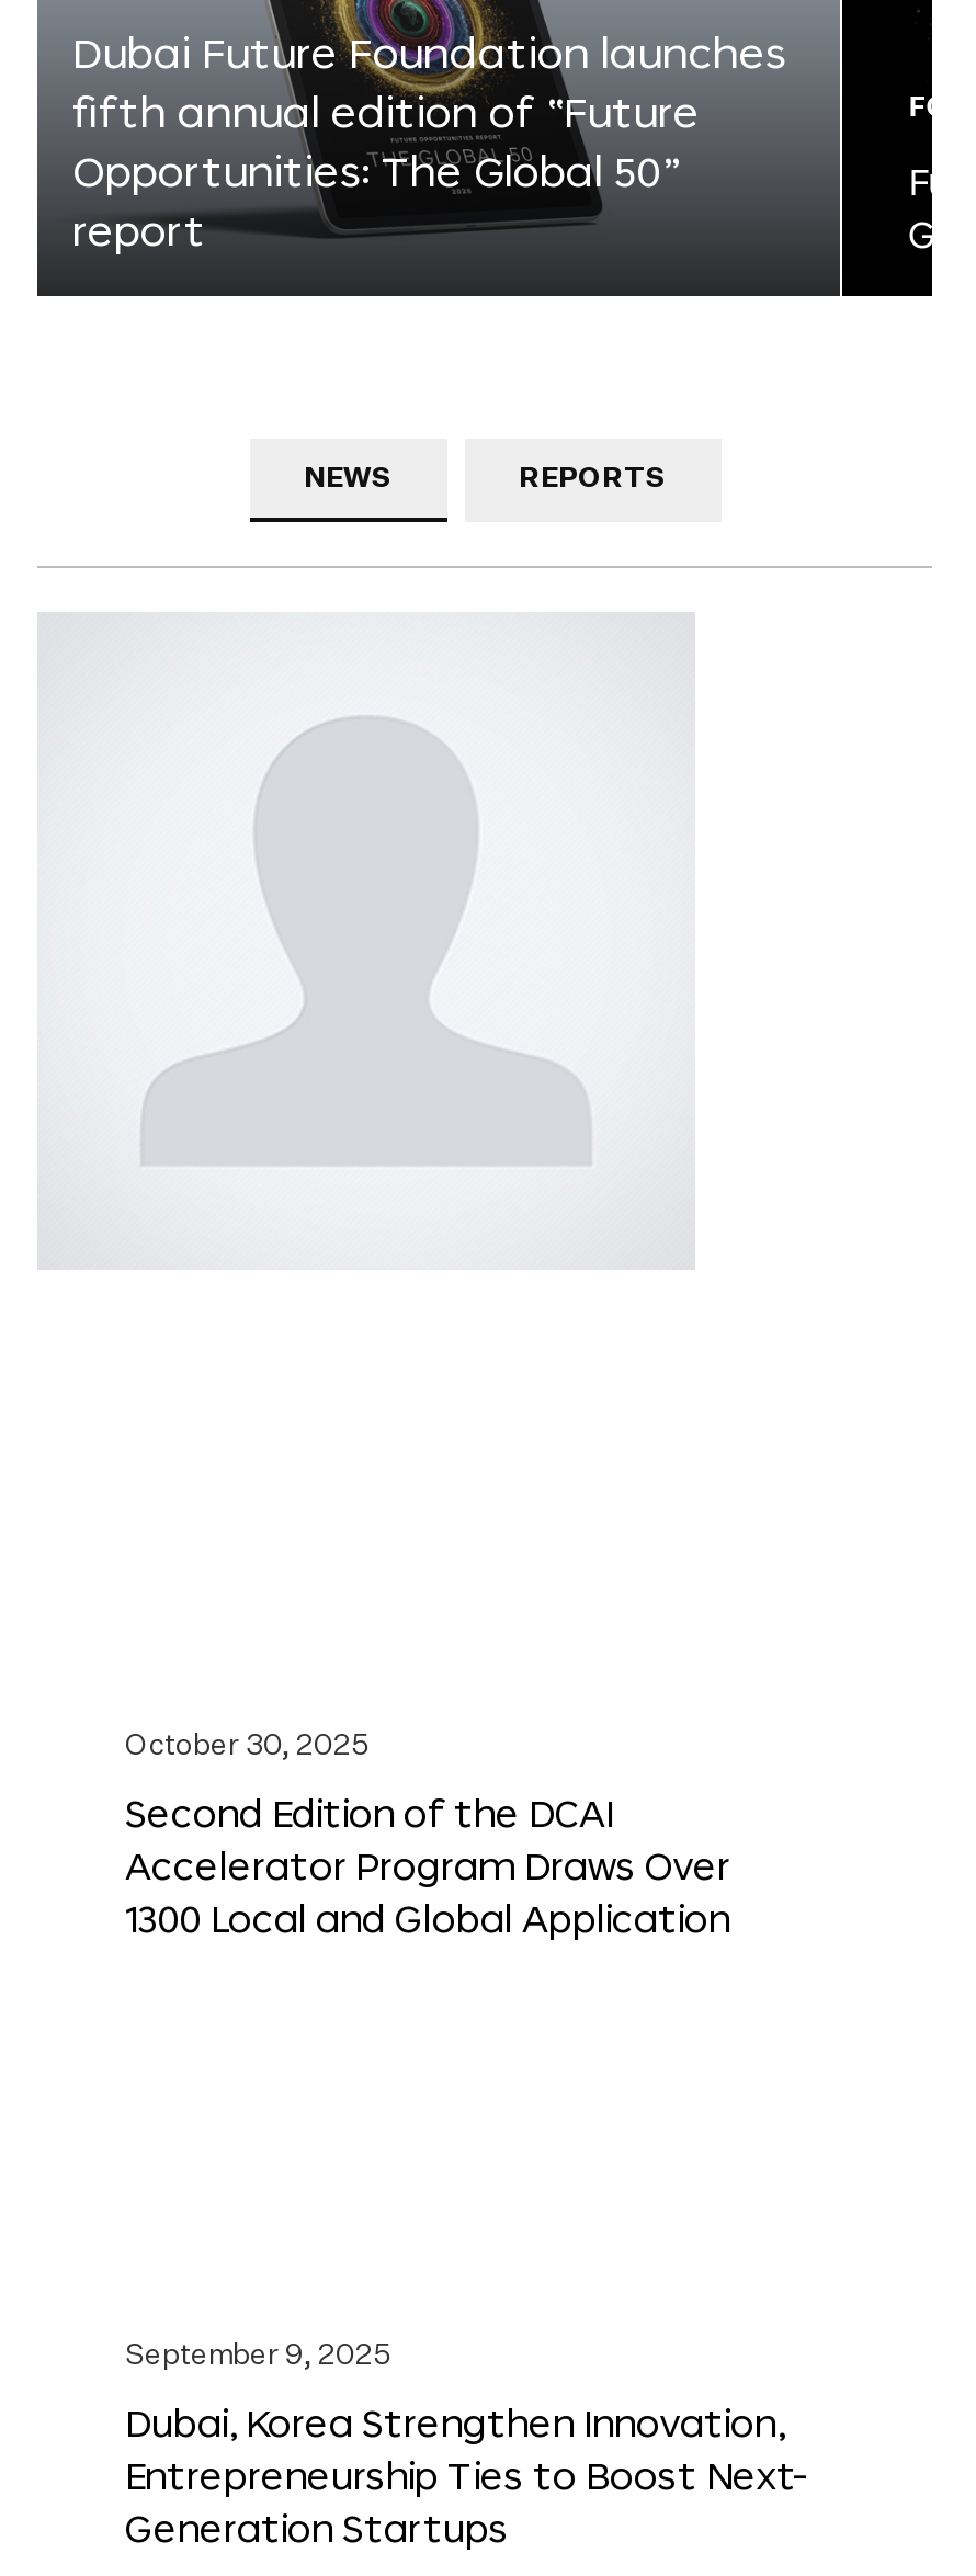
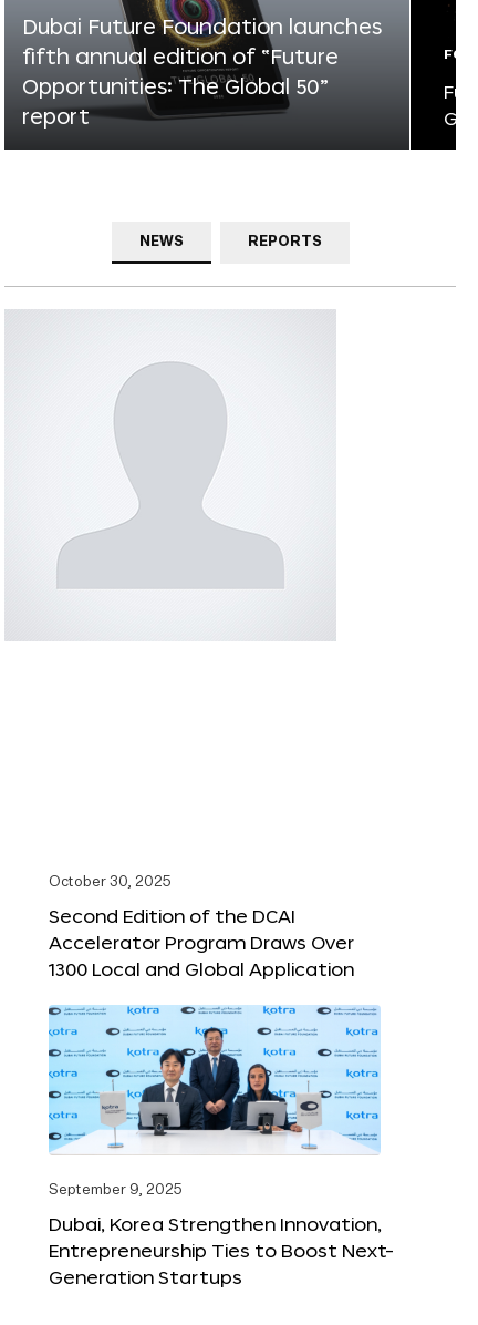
none -> [48,1005,381,1153] [image]

